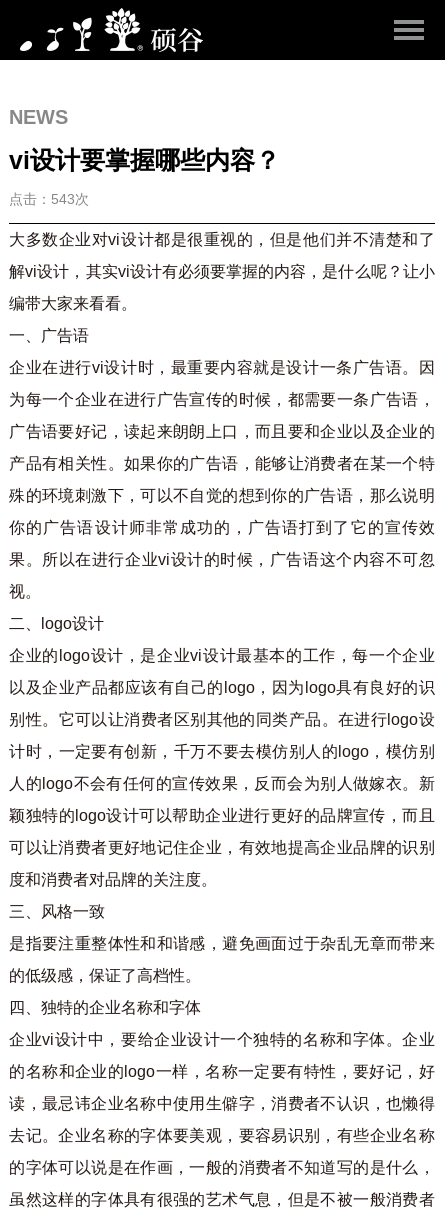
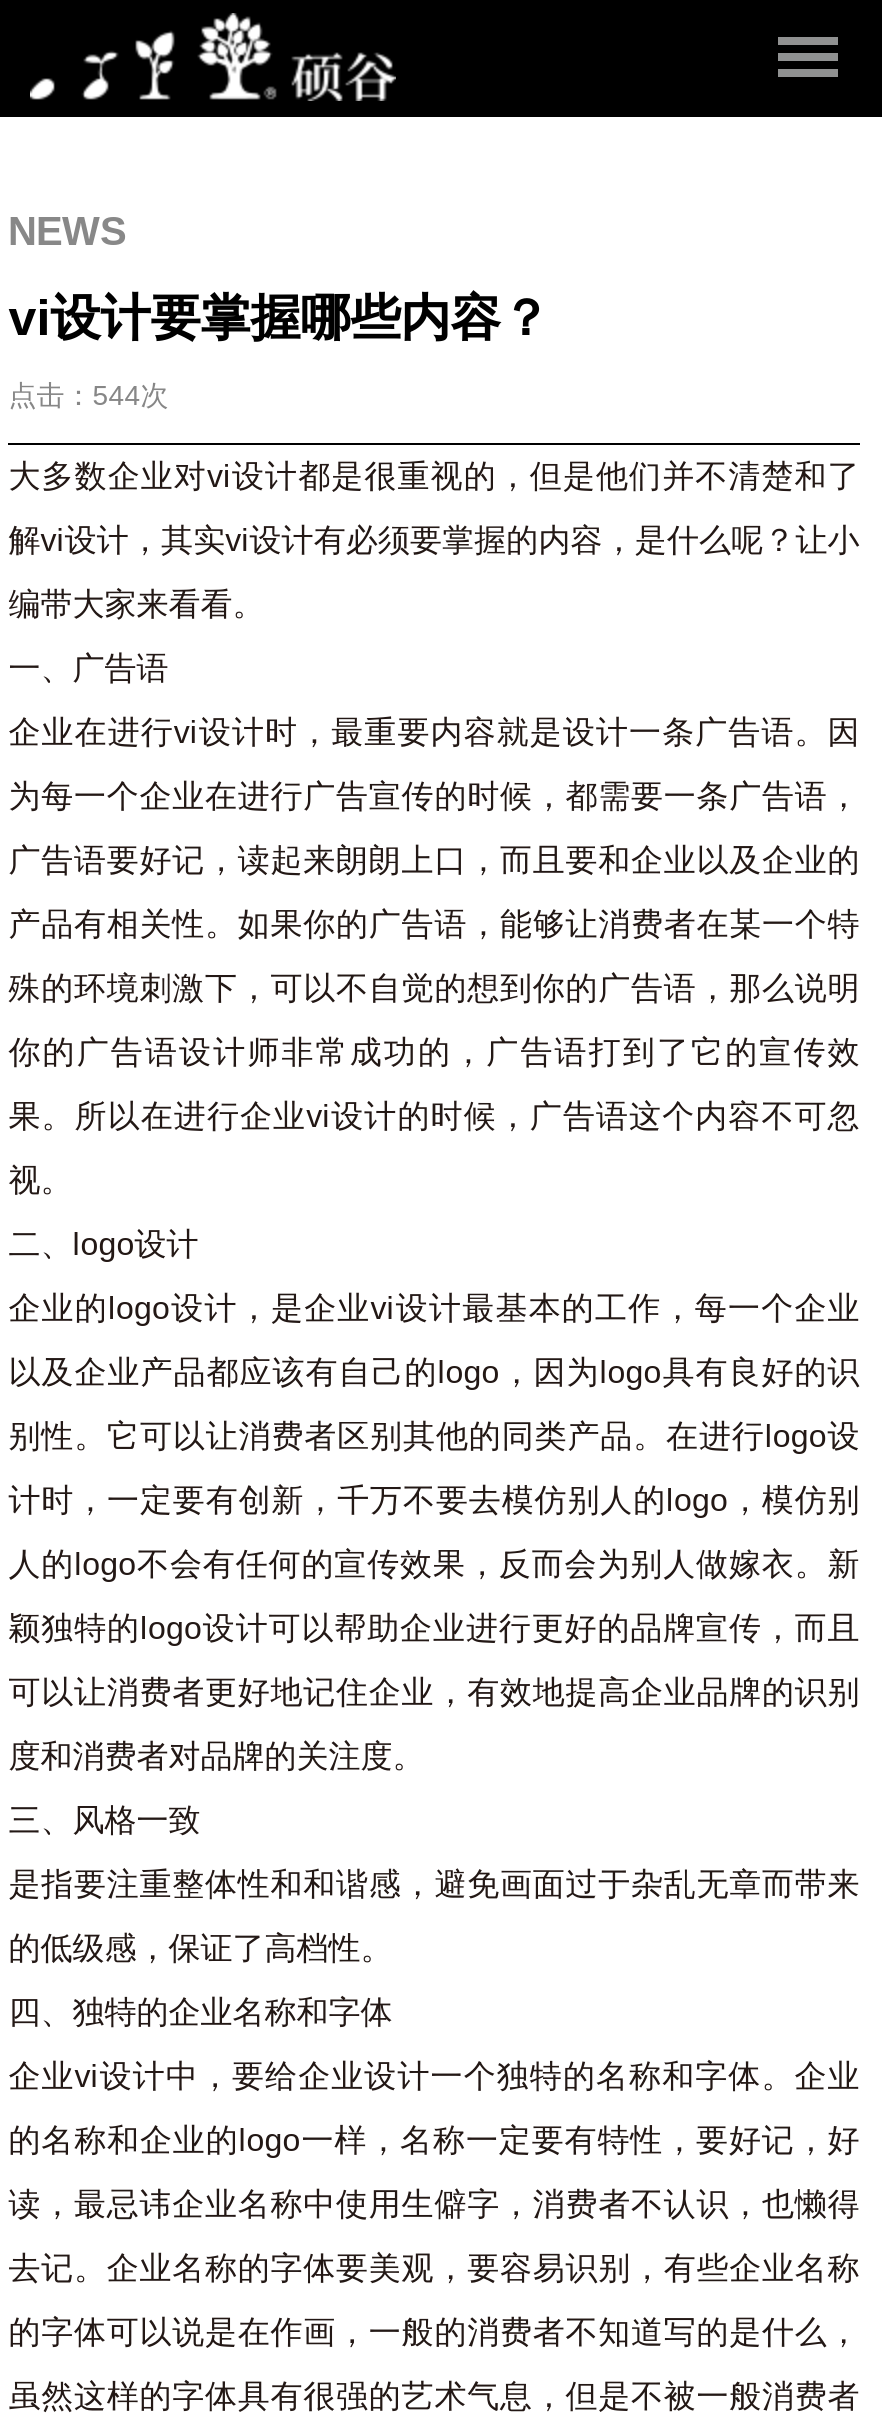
[9,191,89,207] 点击：543次 -> [8,380,168,412] 点击：544次

